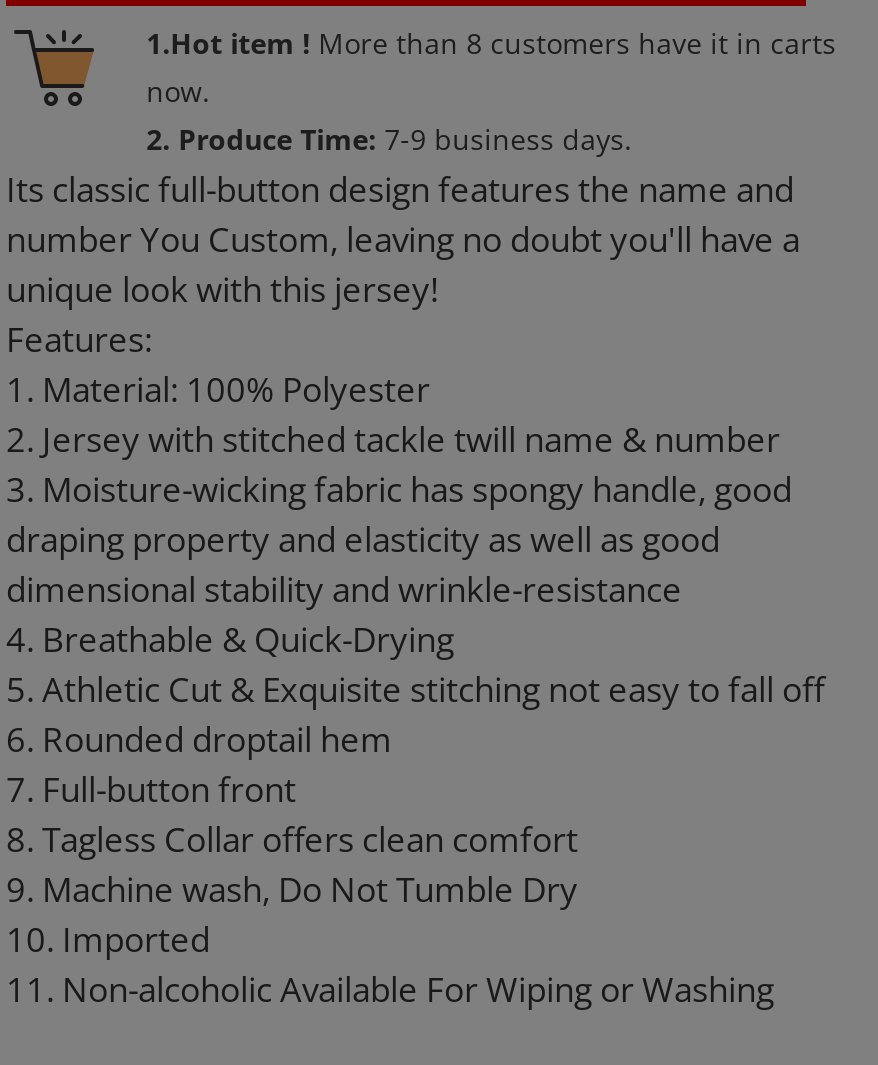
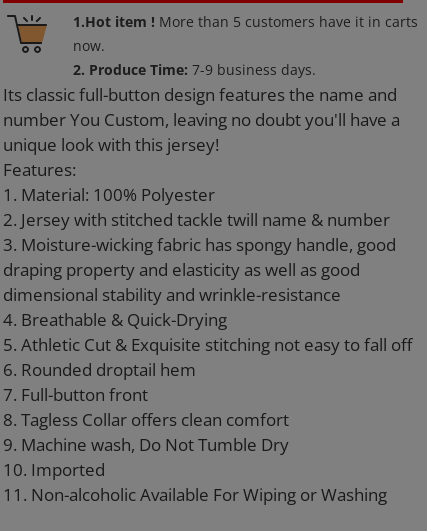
[146,25,836,63] 1.Hot item ! More than 8 customers have it in carts -> [73,12,418,31] 1.Hot item ! More than 5 customers have it in carts

